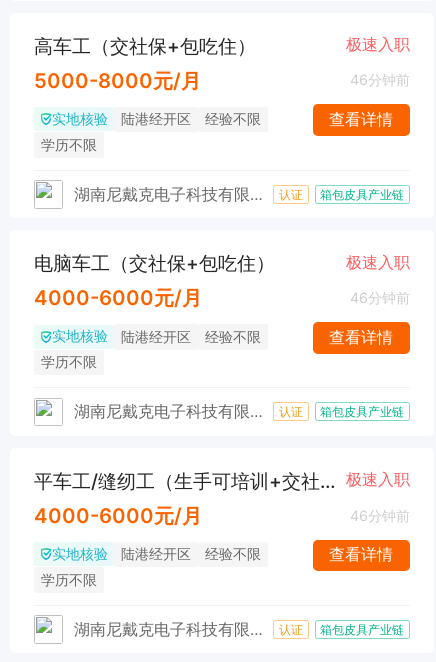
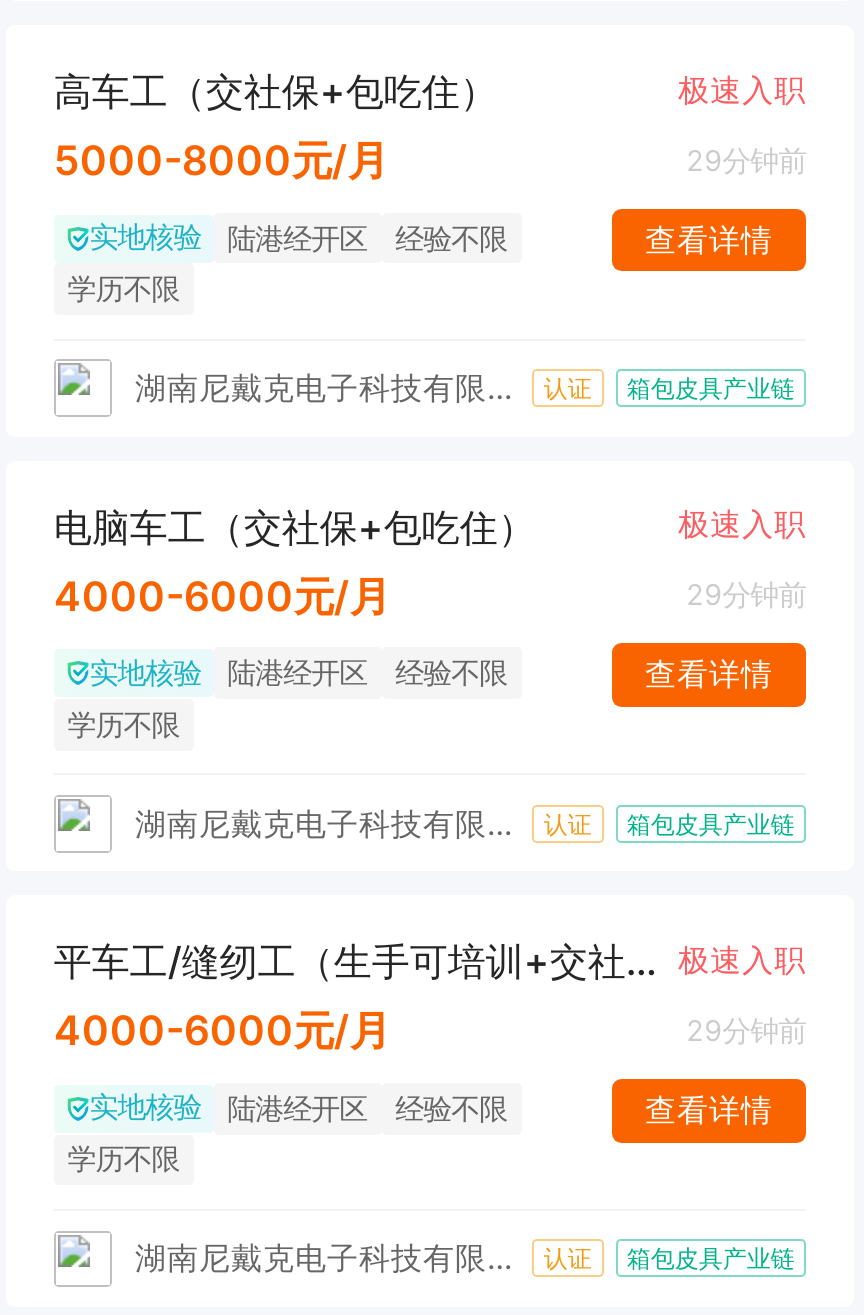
[350,71,410,88] 46分钟前 -> [686,143,806,177] 29分钟前
[350,289,410,306] 46分钟前 -> [686,578,806,612] 29分钟前
[350,506,410,523] 46分钟前 -> [686,1013,806,1047] 29分钟前

